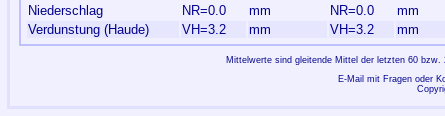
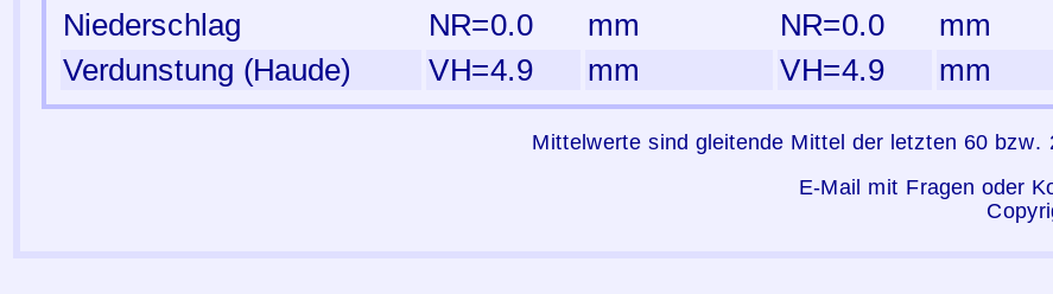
[182,22,271,37] VH=3.2 mm -> [429,52,640,88] VH=4.9 mm
[330,22,419,37] VH=3.2 mm -> [780,52,991,88] VH=4.9 mm

